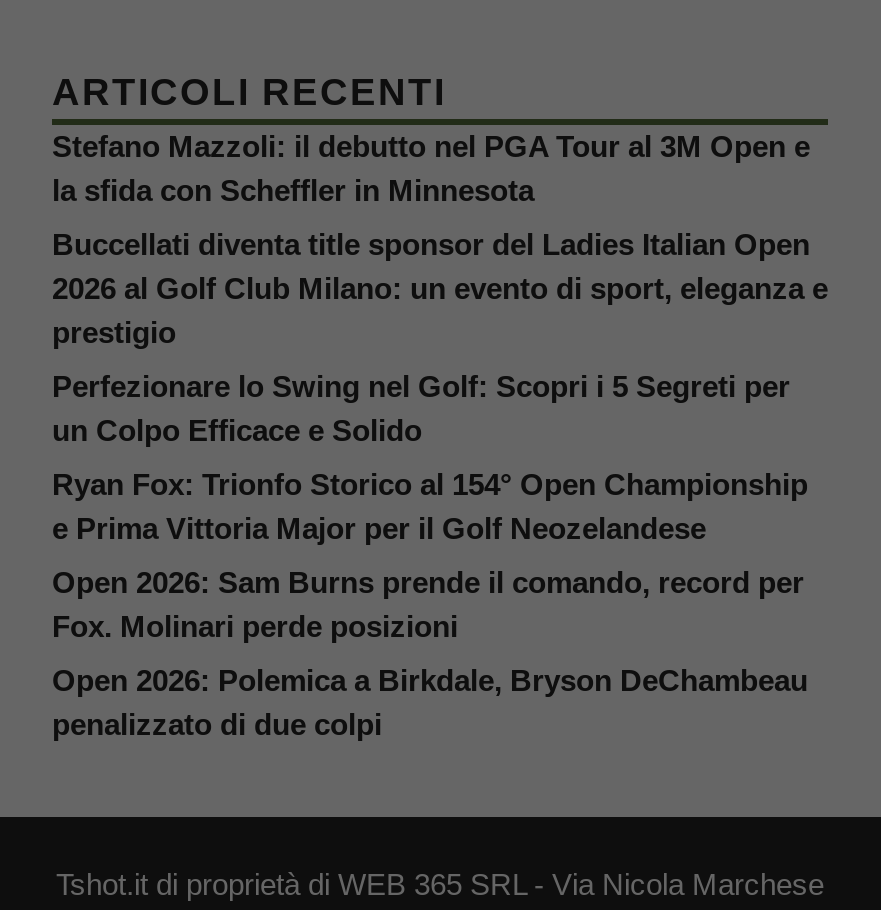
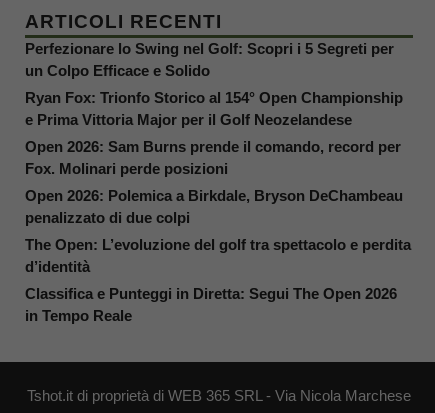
[52,128,828,348] Stefano Mazzoli: il debutto nel PGA Tour al 3M Open e | la sfida con Scheffler in Minnesota | Buccellati diventa title sponsor del Ladies Italian Open | 2026 al Golf Club Milano: un evento di sport, eleganza e | prestigio -> none
moved [52,368,808,740] -> [25,40,403,226]: Perfezionare lo Swing nel Golf: Scopri i 5 Segreti per | un Colpo Efficace e Solido | Ryan Fox: Trionfo Storico al 154° Open Championship | e Prima Vittoria Major per il Golf Neozelandese | Open 2026: Sam Burns prende il comando, record per | Fox. Molinari perde posizioni | Open 2026: Polemica a Birkdale, Bryson DeChambeau | penalizzato di due colpi
none -> [25,236,411,324] The Open: L’evoluzione del golf tra spettacolo e perdita | d’identità | Classifica e Punteggi in Diretta: Segui The Open 2026 | in Tempo Reale

